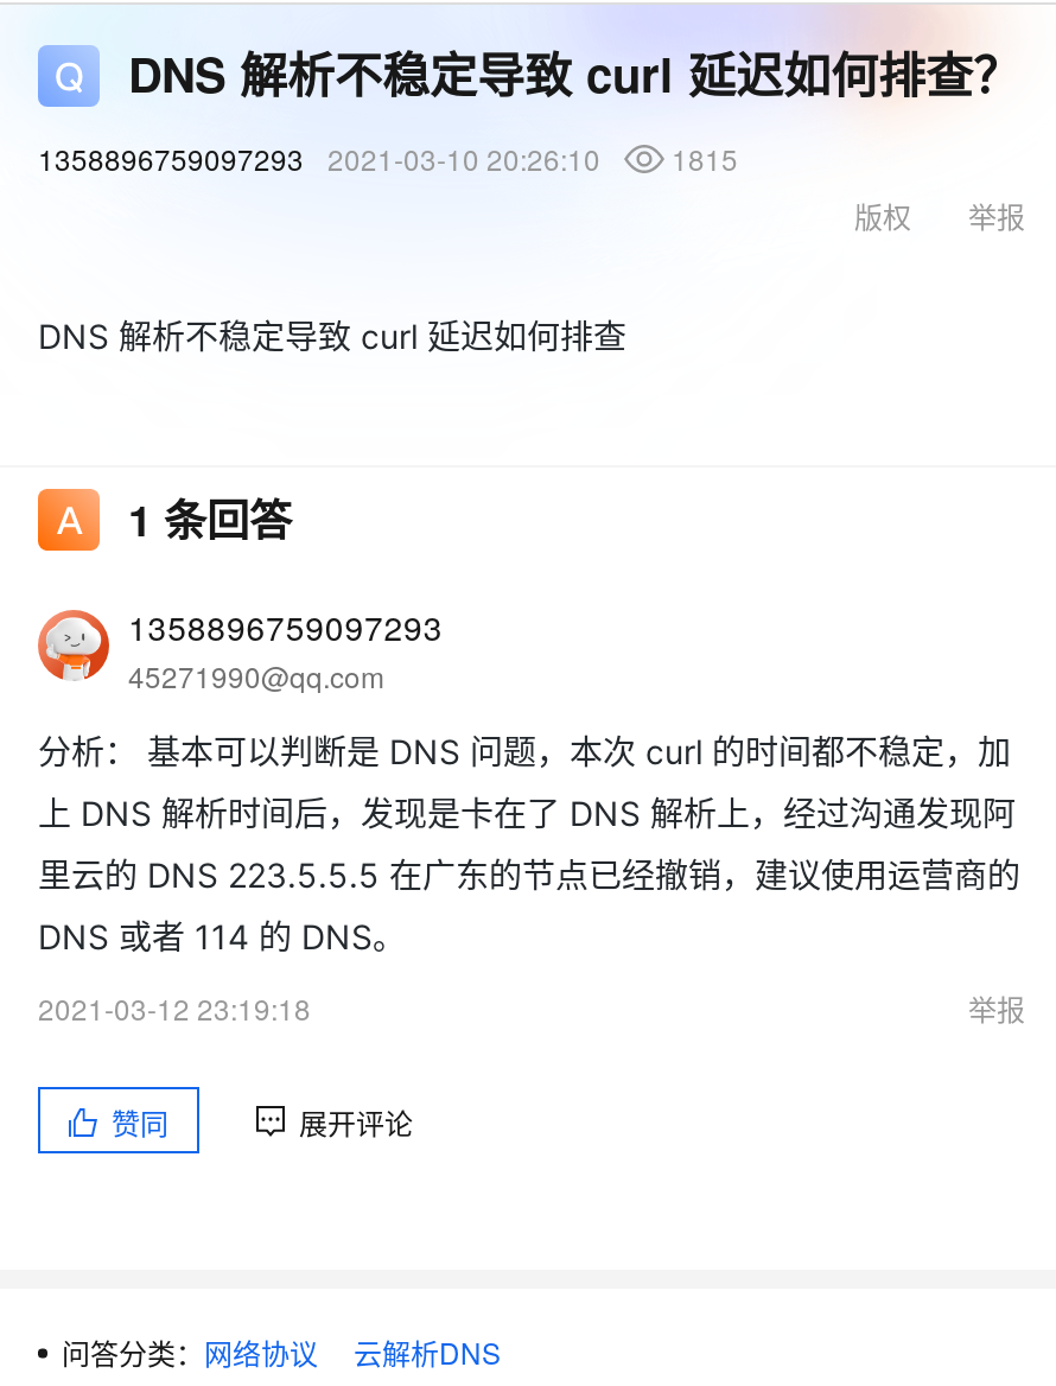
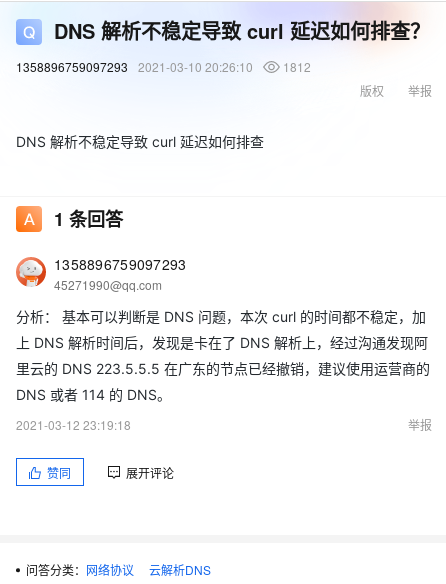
[38,138,738,178] 1358896759097293 2021-03-10 20:26:10 1815 -> [16,58,311,75] 1358896759097293 2021-03-10 20:26:10 1812

